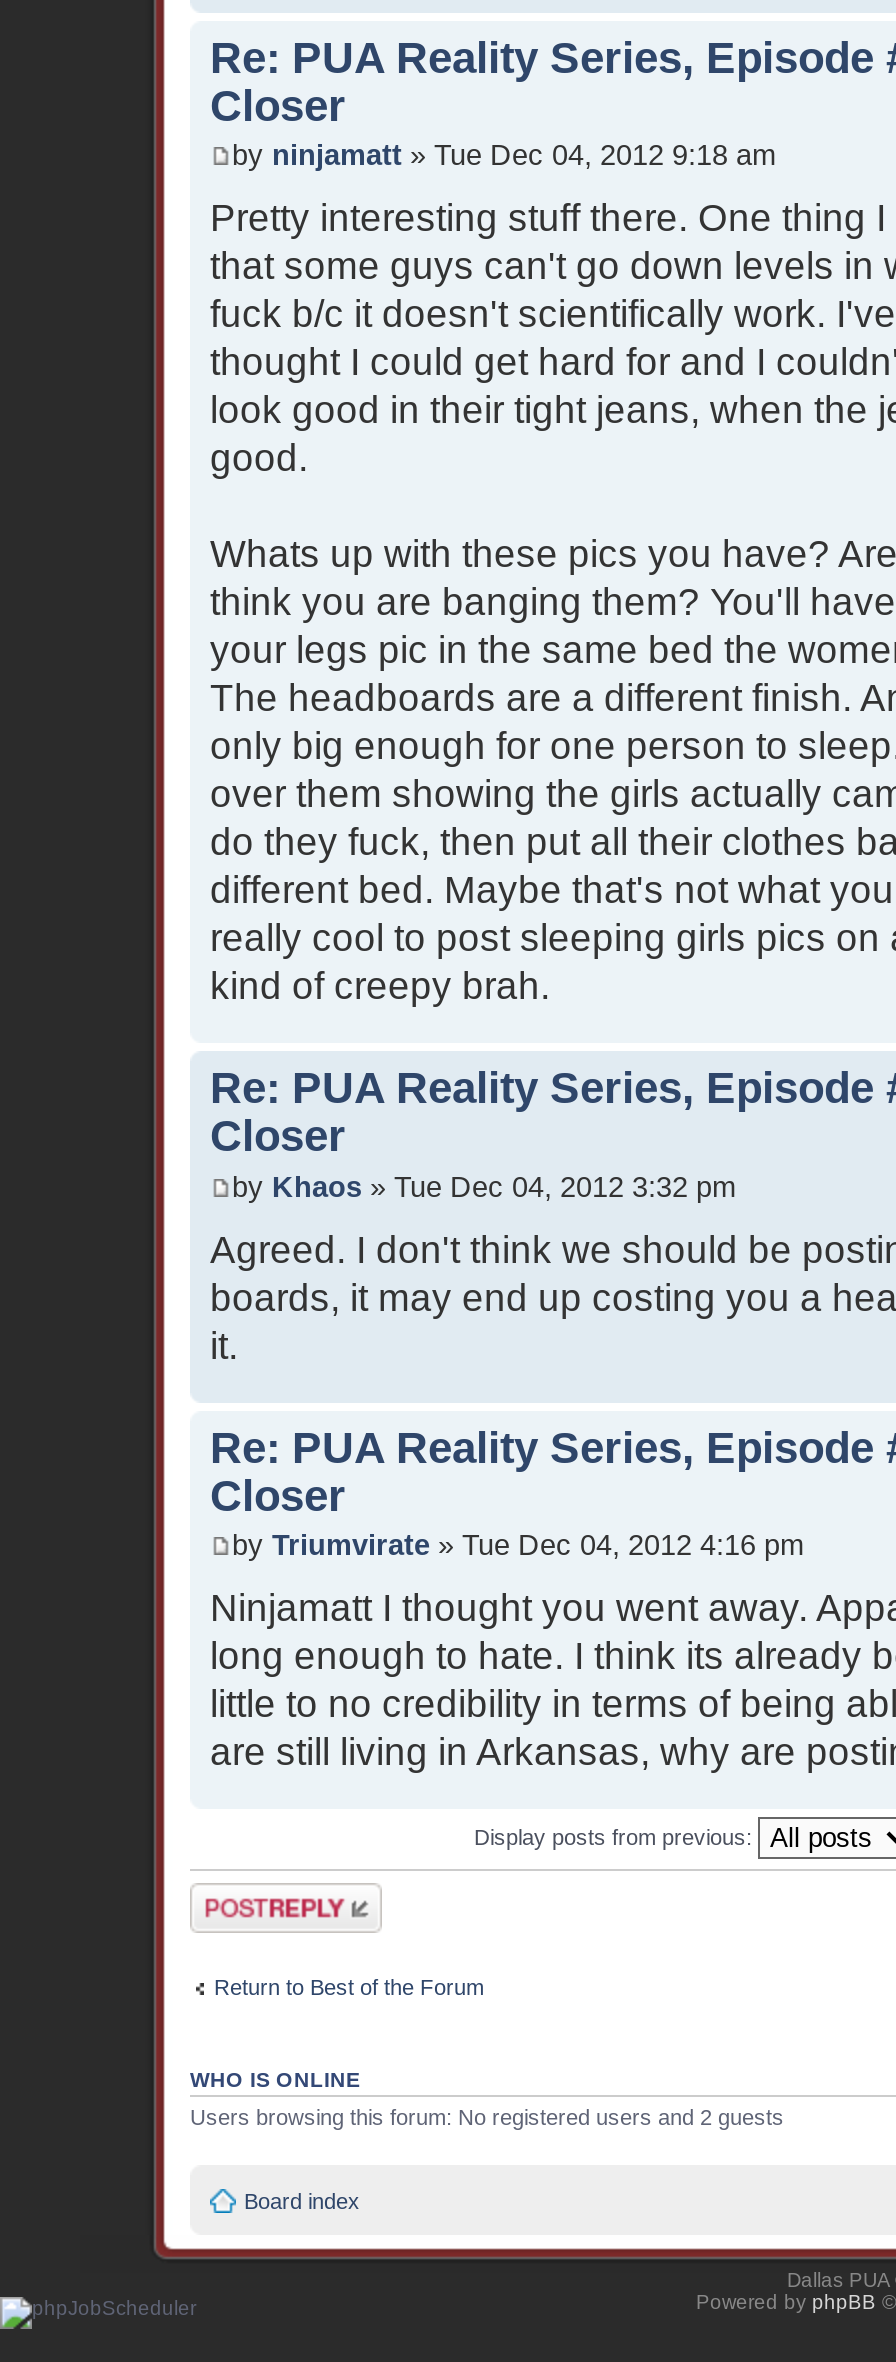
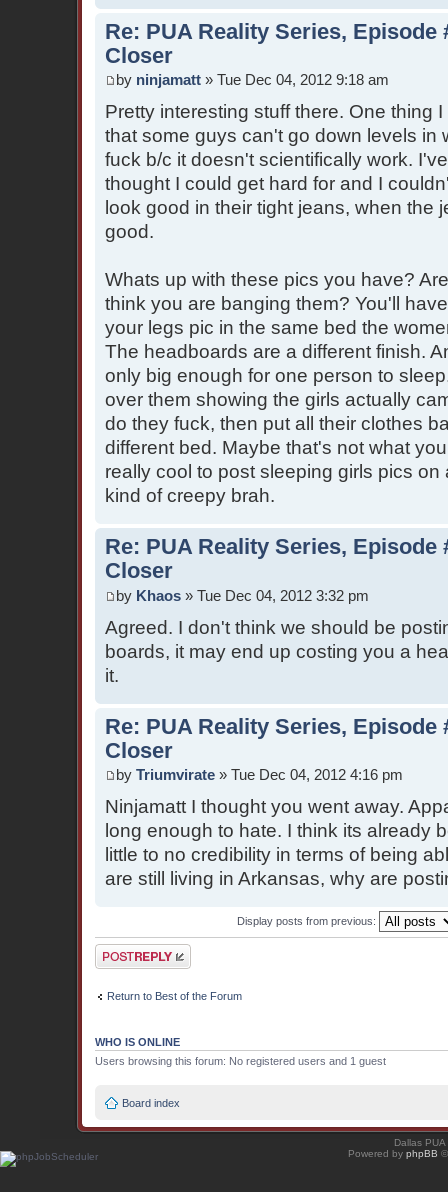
[190,2105,784,2129] Users browsing this forum: No registered users and 2 guests -> [95,1055,386,1067] Users browsing this forum: No registered users and 1 guest

